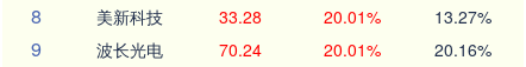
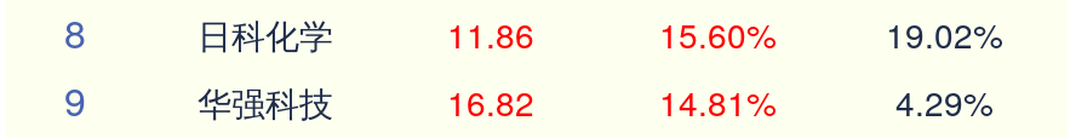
[96,5,491,29] 美新科技 | 33.28 | 20.01% | 13.27% -> [198,11,1002,59] 日科化学 | 11.86 | 15.60% | 19.02%
[96,38,491,62] 波长光电 | 70.24 | 20.01% | 20.16% -> [198,78,992,127] 华强科技 | 16.82 | 14.81% | 4.29%

